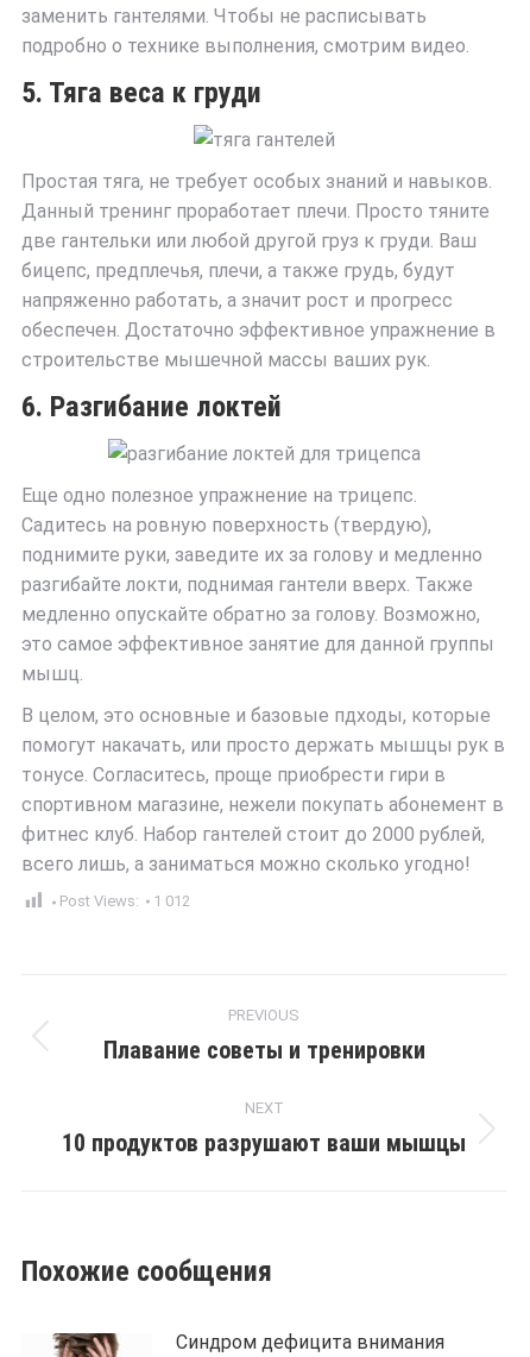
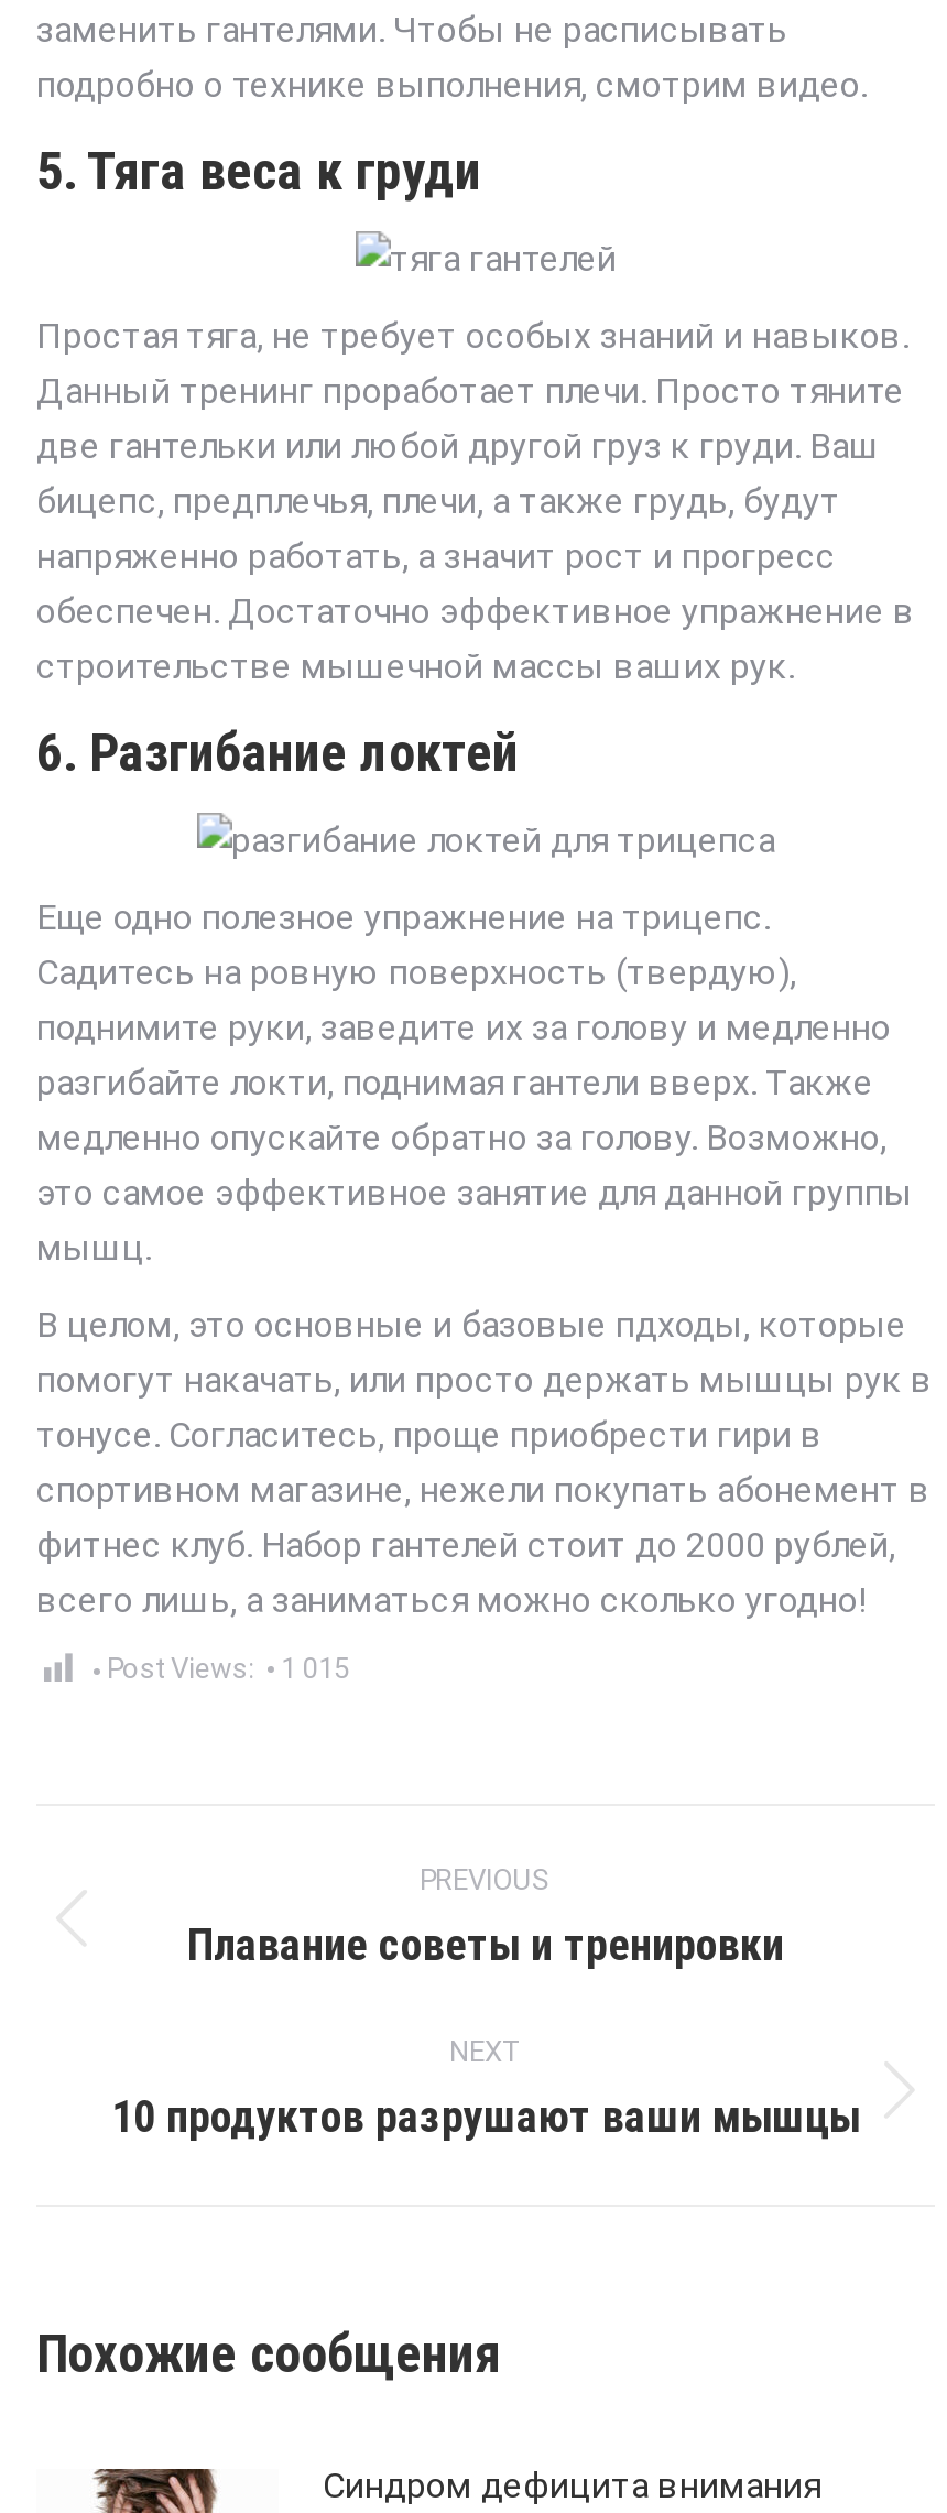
[59,892,190,910] Post Views: 1 012 -> [107,1652,349,1685] Post Views: 1 015

